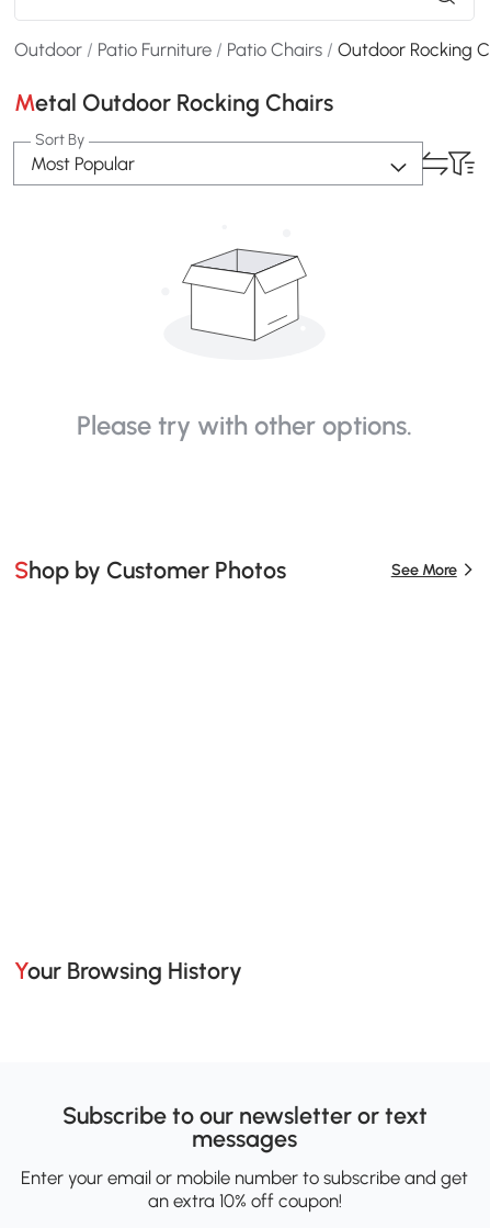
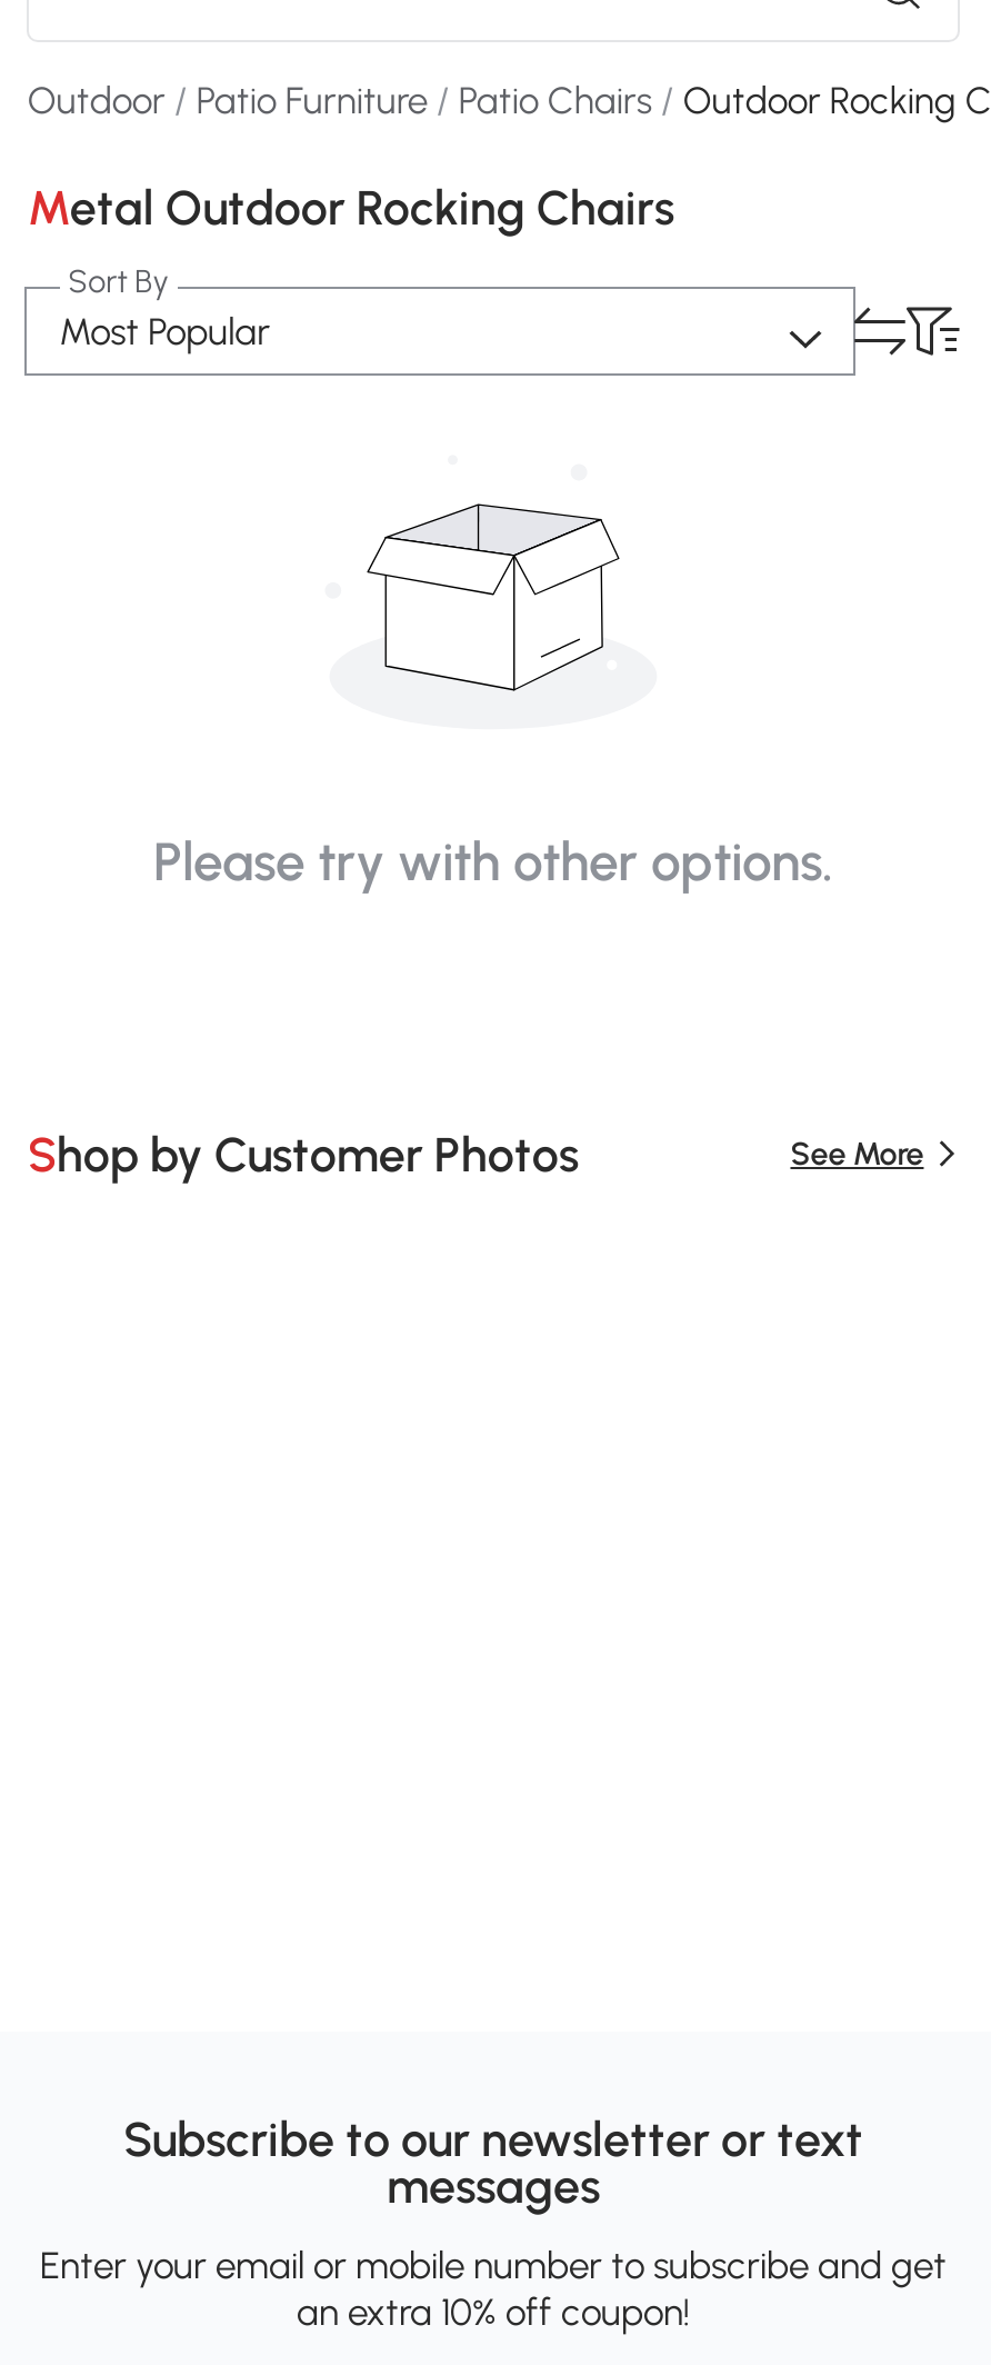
[28,957,243,984] Your Browsing History -> none

